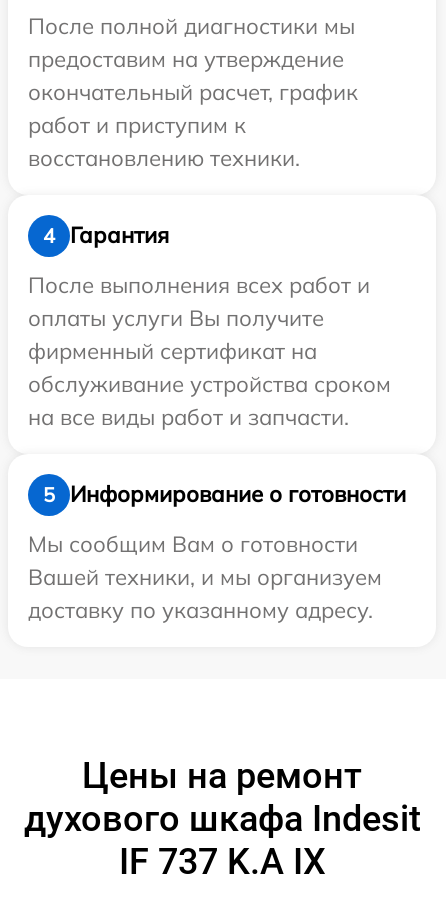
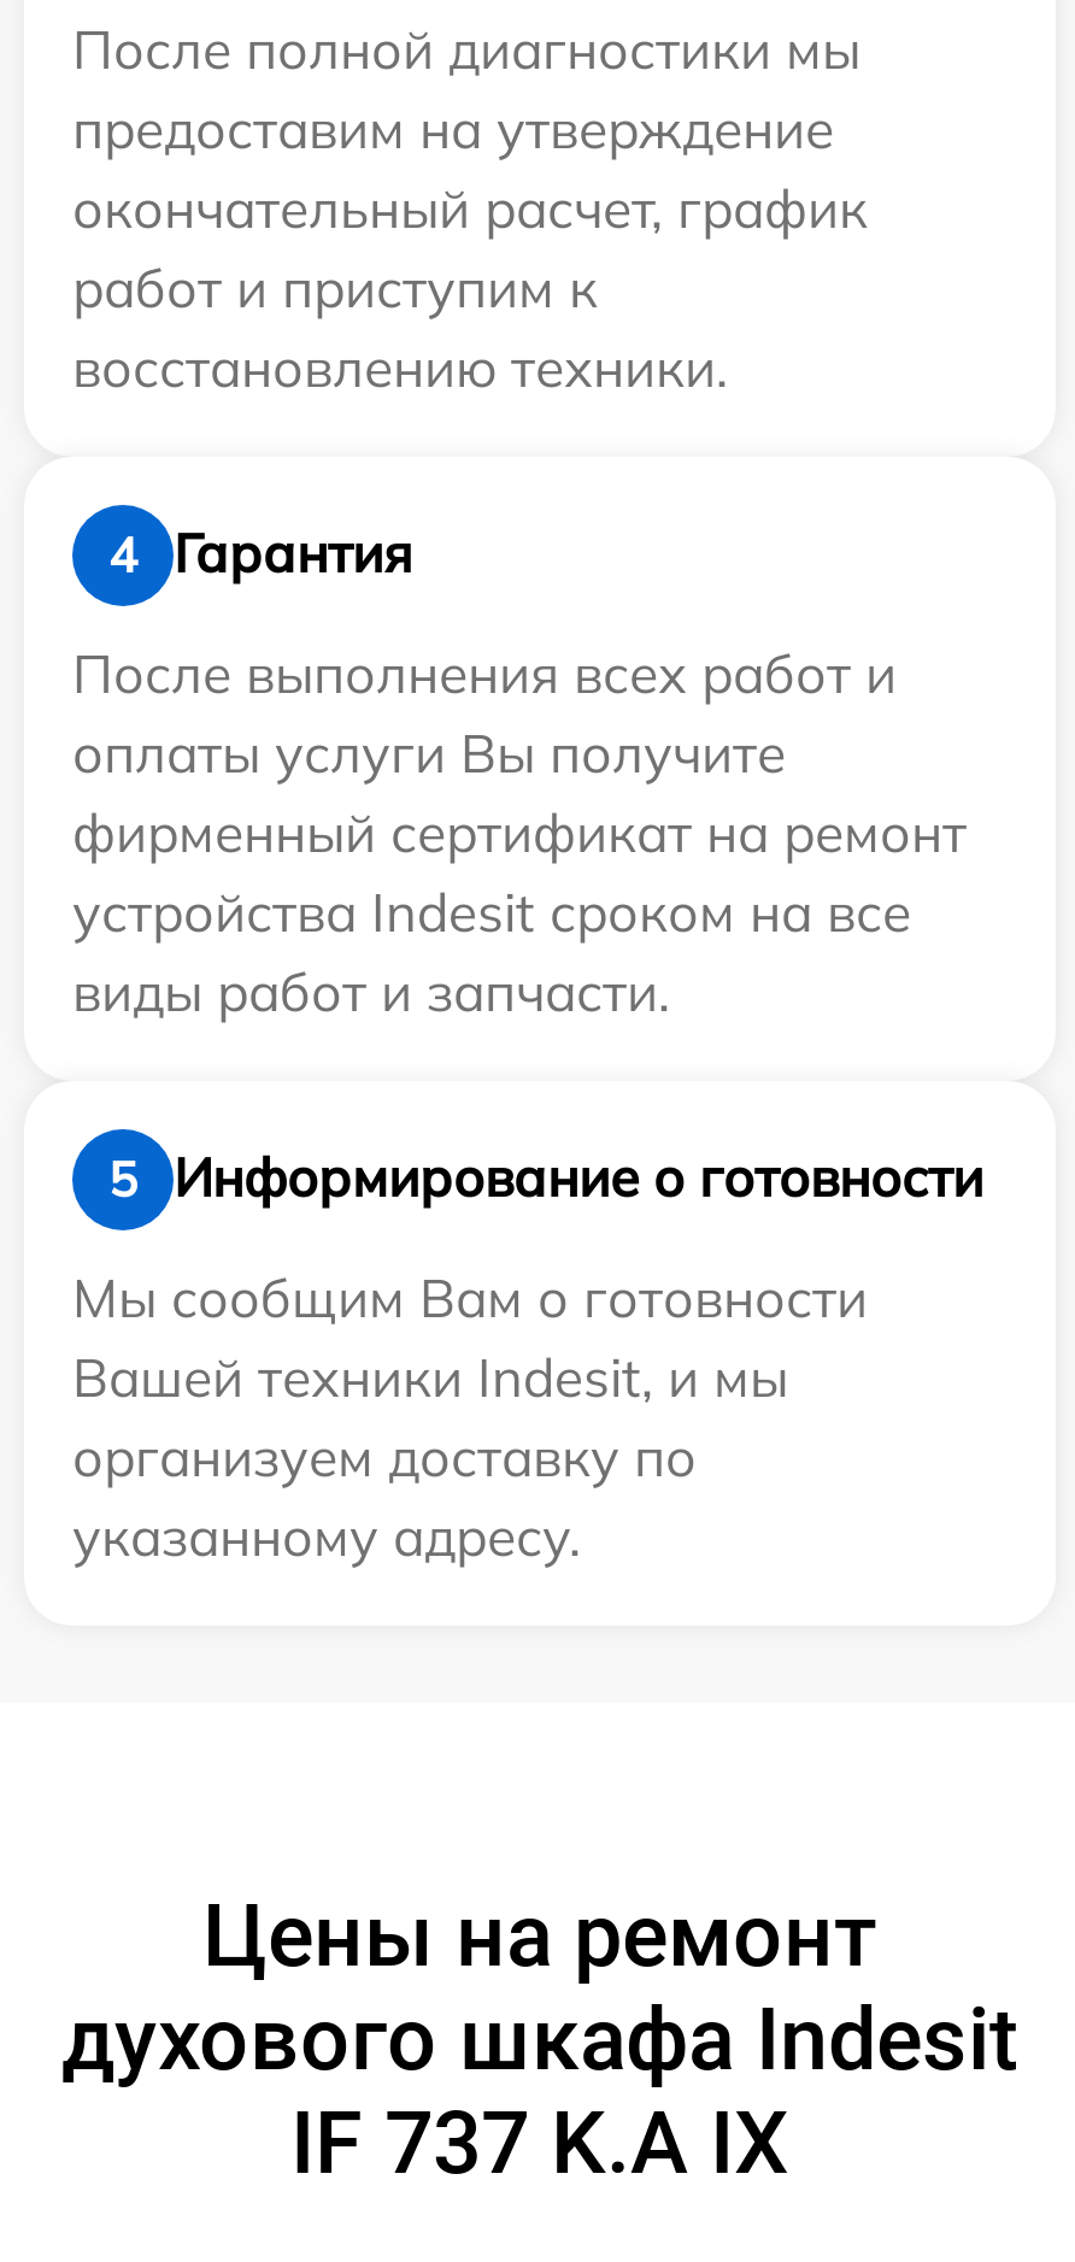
[28,337,391,431] фирменный сертификат на | обслуживание устройства сроком | на все виды работ и запчасти. -> [72,799,967,1025] фирменный сертификат на ремонт | устройства Indesit сроком на все | виды работ и запчасти.
[28,563,382,624] Вашей техники, и мы организуем | доставку по указанному адресу. -> [72,1343,788,1570] Вашей техники Indesit, и мы | организуем доставку по | указанному адресу.

